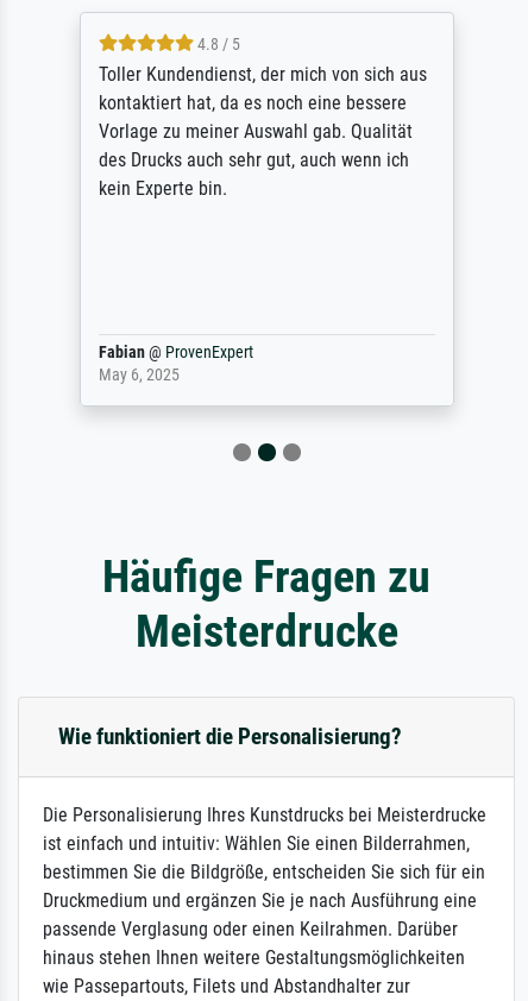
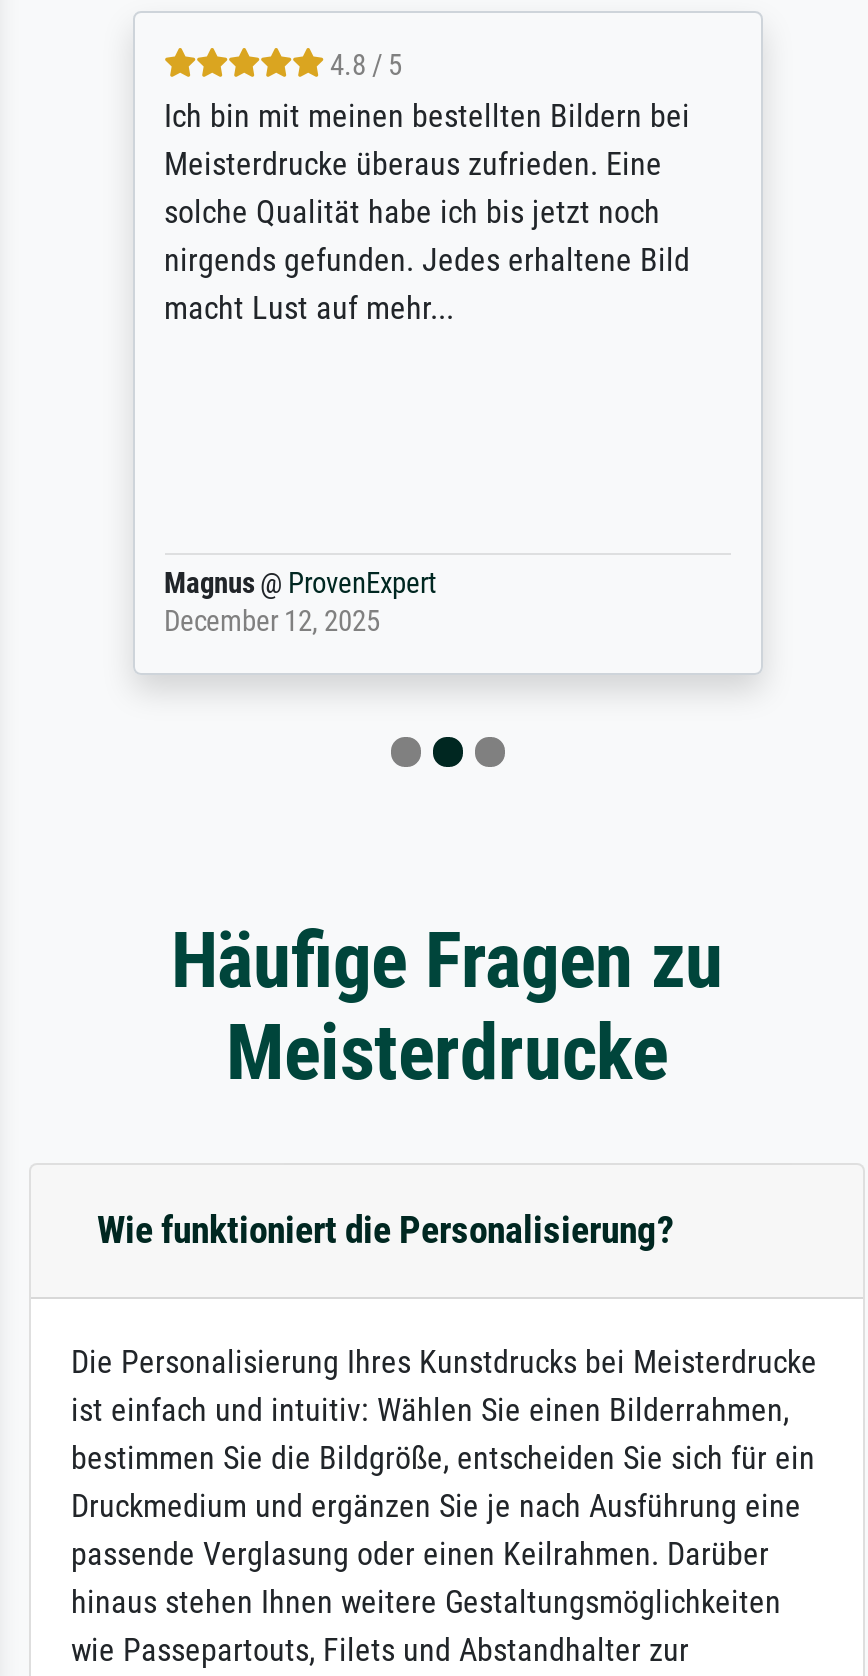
[98,63,426,199] Toller Kundendienst, der mich von sich aus | kontaktiert hat, da es noch eine bessere | Vorlage zu meiner Auswahl gab. Qualität | des Drucks auch sehr gut, auch wenn ich | kein Experte bin. -> [164,97,690,327] Ich bin mit meinen bestellten Bildern bei | Meisterdrucke überaus zufrieden. Eine | solche Qualität habe ich bis jetzt noch | nirgends gefunden. Jedes erhaltene Bild | macht Lust auf mehr...
[98,342,253,385] Fabian @ ProvenExpert | May 6, 2025 -> [164,567,436,639] Magnus @ ProvenExpert | December 12, 2025

